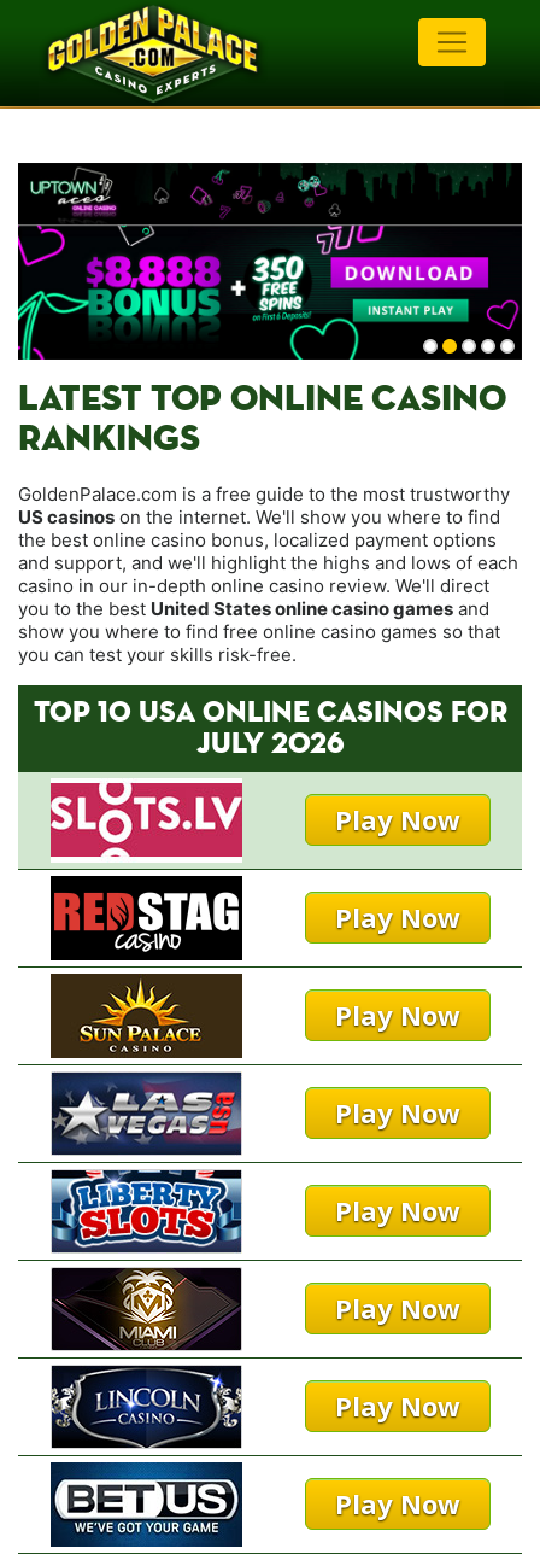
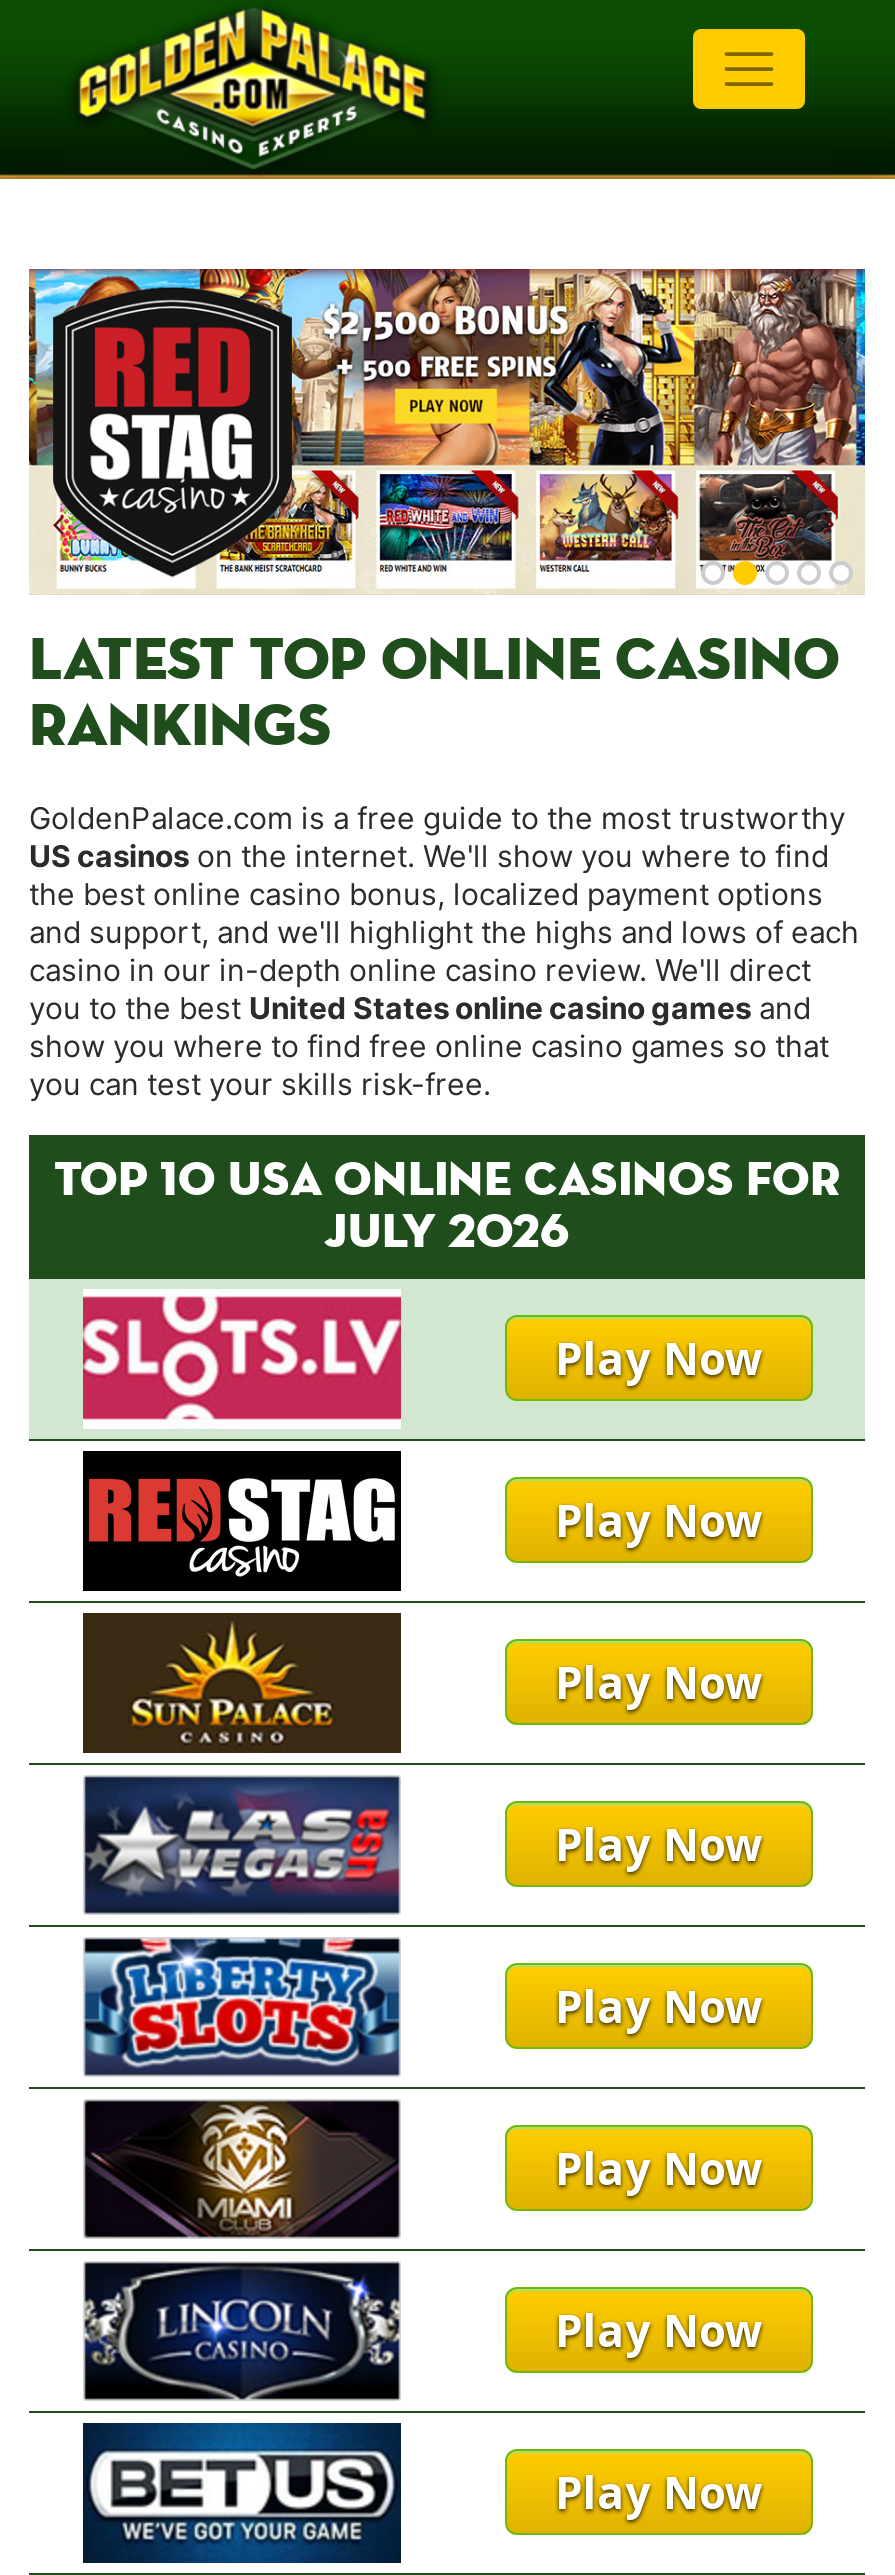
[17,162,523,361] [image] -> [27,267,867,595] [image]

